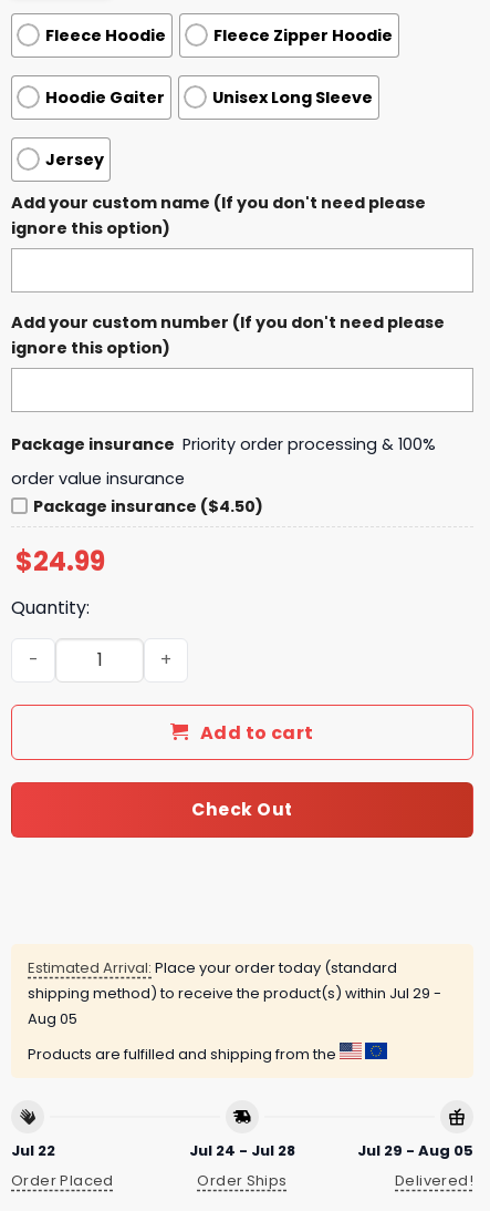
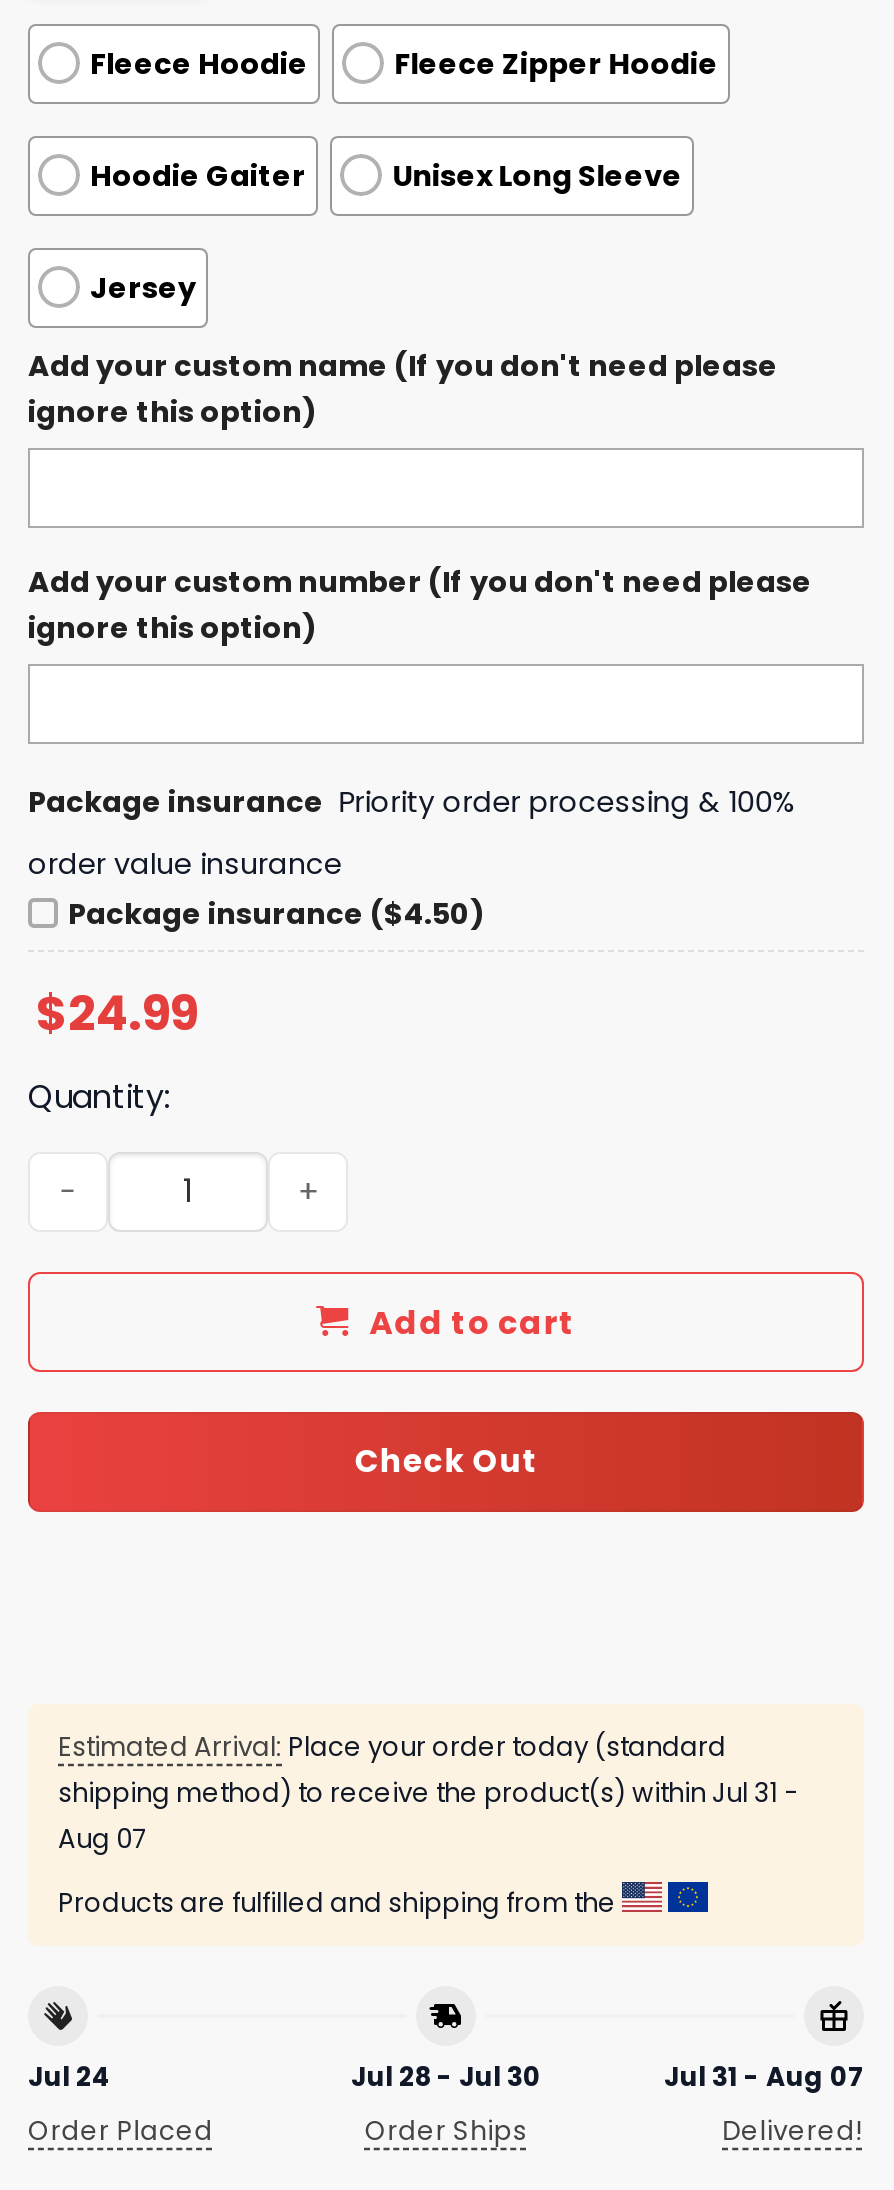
[28,982,441,1003] shipping method) to receive the product(s) within Jul 29 - -> [58,1773,798,1811] shipping method) to receive the product(s) within Jul 31 -
[28,1008,77,1029] Aug 05 -> [58,1819,146,1857] Aug 07
[11,1140,55,1161] Jul 22 -> [28,2058,112,2096] Jul 24
[189,1140,295,1161] Jul 24 - Jul 28 -> [351,2058,541,2096] Jul 28 - Jul 30
[357,1140,473,1161] Jul 29 - Aug 05 -> [664,2058,864,2096] Jul 31 - Aug 07

